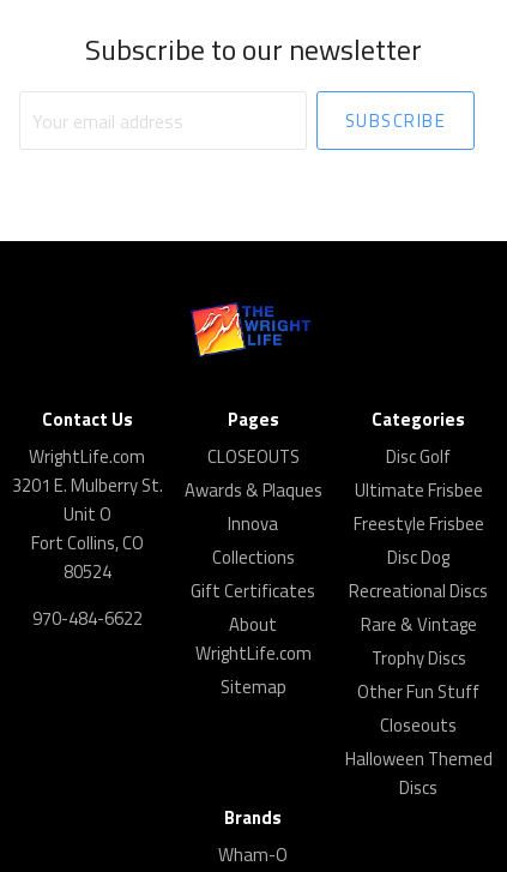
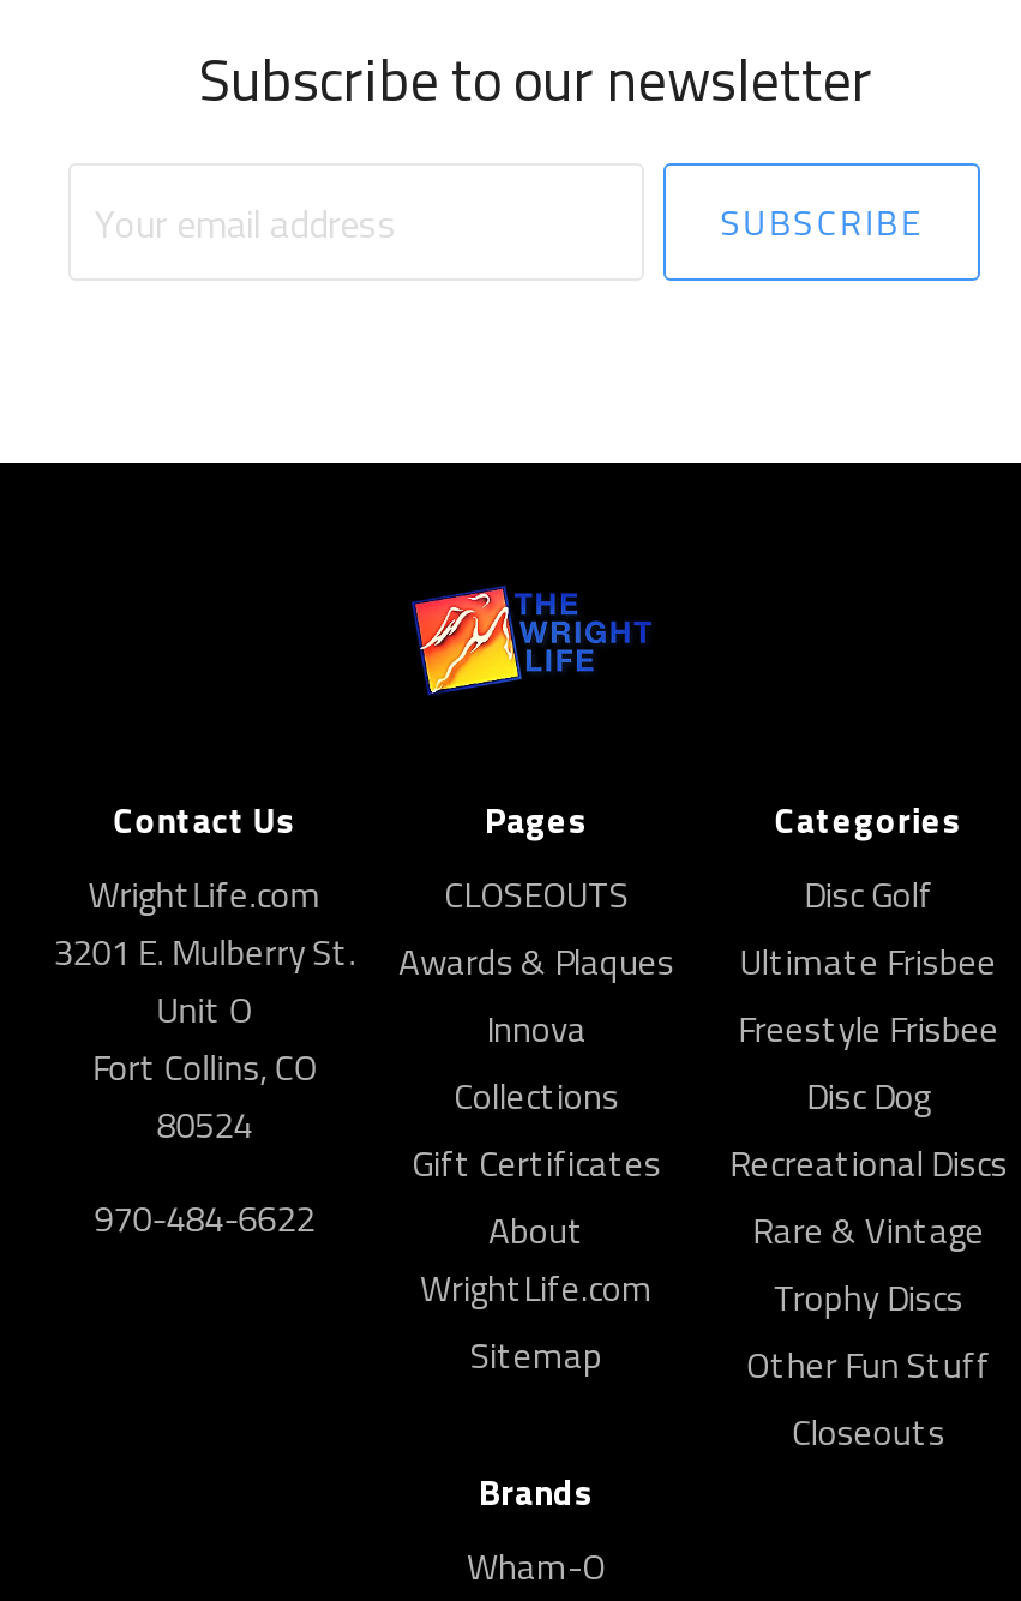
[345,745,492,801] Halloween Themed | Discs -> none

